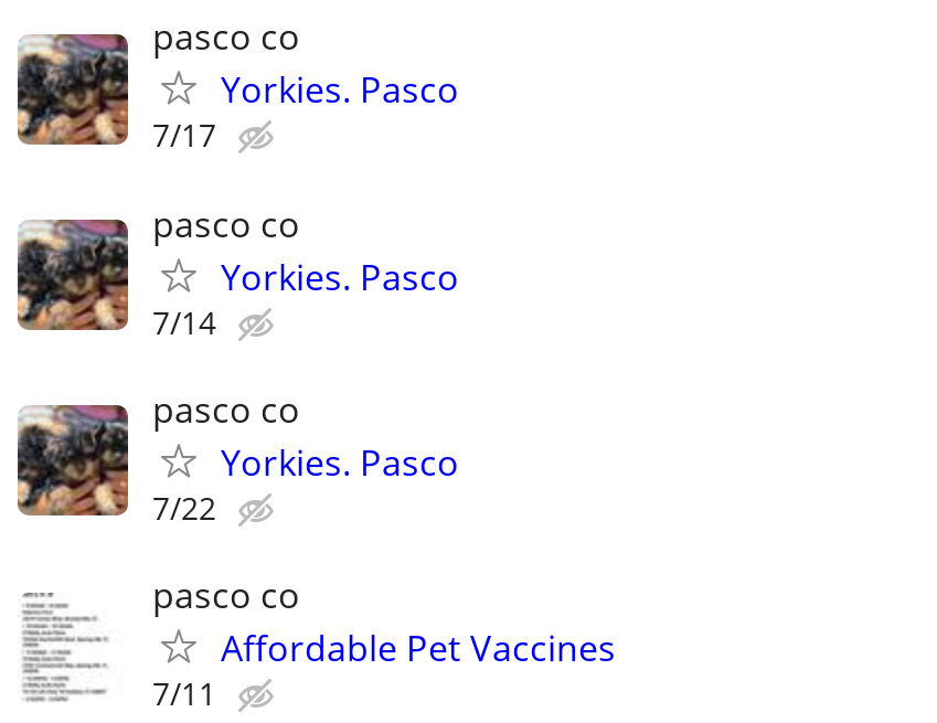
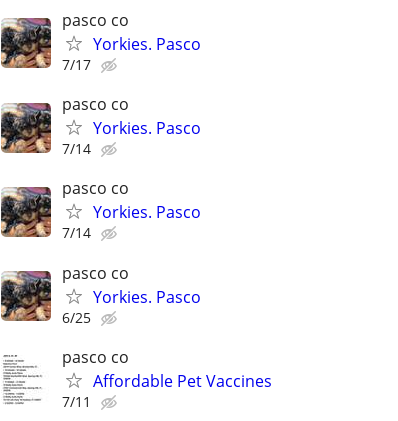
[152,486,216,528] 7/22 -> [62,223,201,326] 7/14 | pasco co | Yorkies. Pasco | 6/25

